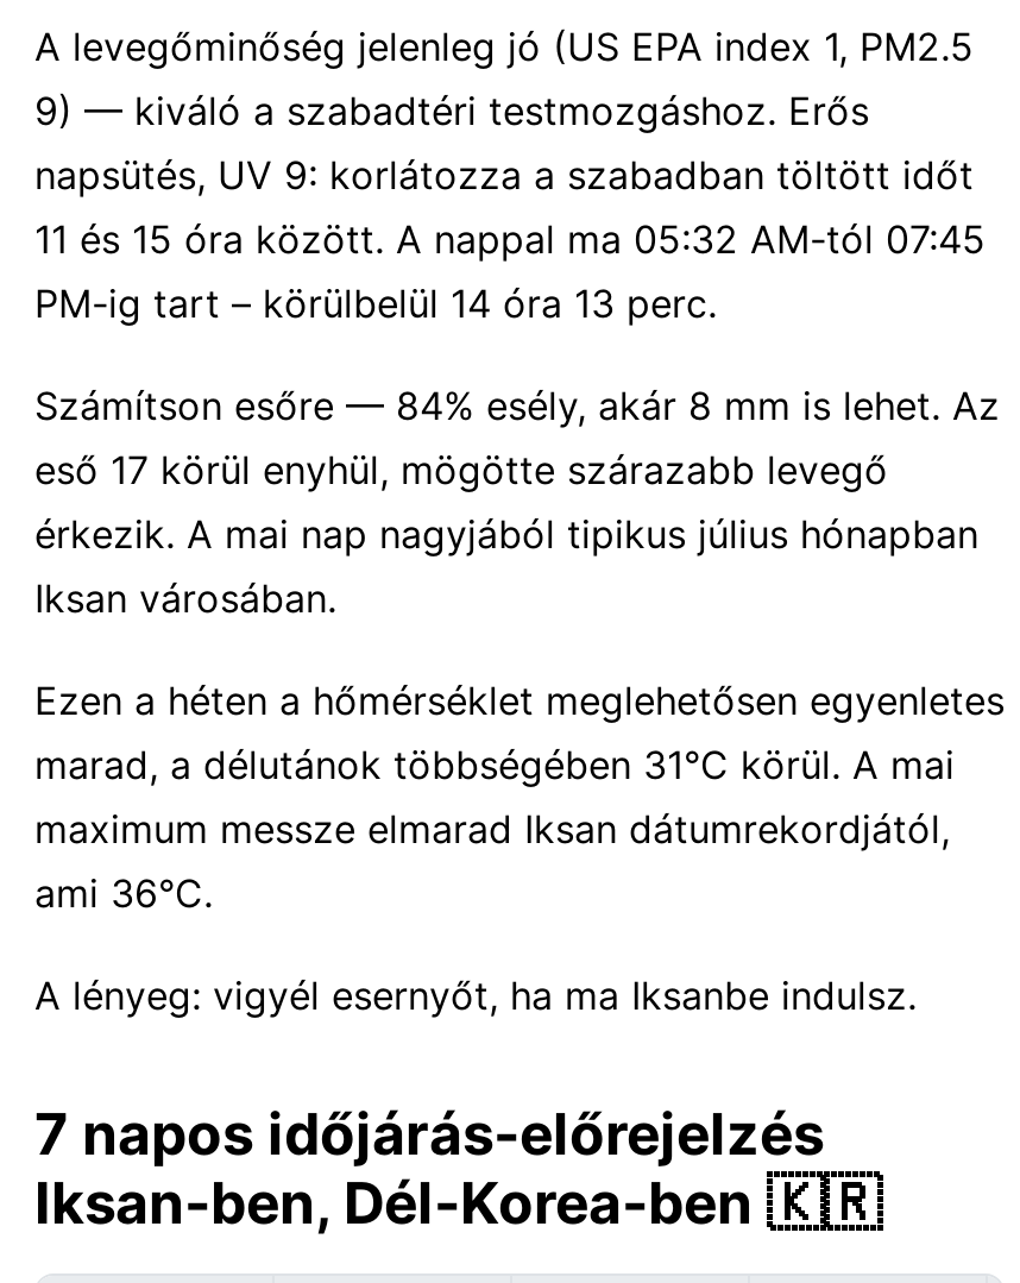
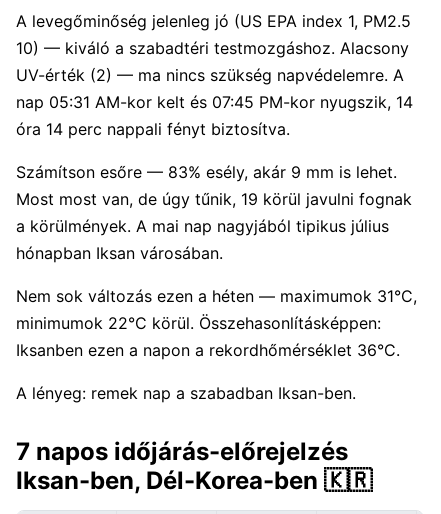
[34,87,986,327] 9) — kiváló a szabadtéri testmozgáshoz. Erős | napsütés, UV 9: korlátozza a szabadban töltött időt | 11 és 15 óra között. A nappal ma 05:32 AM-tól 07:45 | PM-ig tart – körülbelül 14 óra 13 perc. -> [16,38,413,139] 10) — kiváló a szabadtéri testmozgáshoz. Alacsony | UV-érték (2) — ma nincs szükség napvédelemre. A | nap 05:31 AM-kor kelt és 07:45 PM-kor nyugszik, 14 | óra 14 perc nappali fényt biztosítva.
[34,382,1000,622] Számítson esőre — 84% esély, akár 8 mm is lehet. Az | eső 17 körül enyhül, mögötte szárazabb levegő | érkezik. A mai nap nagyjából tipikus július hónapban | Iksan városában. -> [16,162,412,263] Számítson esőre — 83% esély, akár 9 mm is lehet. | Most most van, de úgy tűnik, 19 körül javulni fognak | a körülmények. A mai nap nagyjából tipikus július | hónapban Iksan városában.
[34,677,1005,917] Ezen a héten a hőmérséklet meglehetősen egyenletes | marad, a délutánok többségében 31°C körül. A mai | maximum messze elmarad Iksan dátumrekordjától, | ami 36°C. -> [16,286,417,360] Nem sok változás ezen a héten — maximumok 31°C, | minimumok 22°C körül. Összehasonlításképpen: | Iksanben ezen a napon a rekordhőmérséklet 36°C.
[34,971,917,1019] A lényeg: vigyél esernyőt, ha ma Iksanbe indulsz. -> [16,383,356,403] A lényeg: remek nap a szabadban Iksan-ben.

